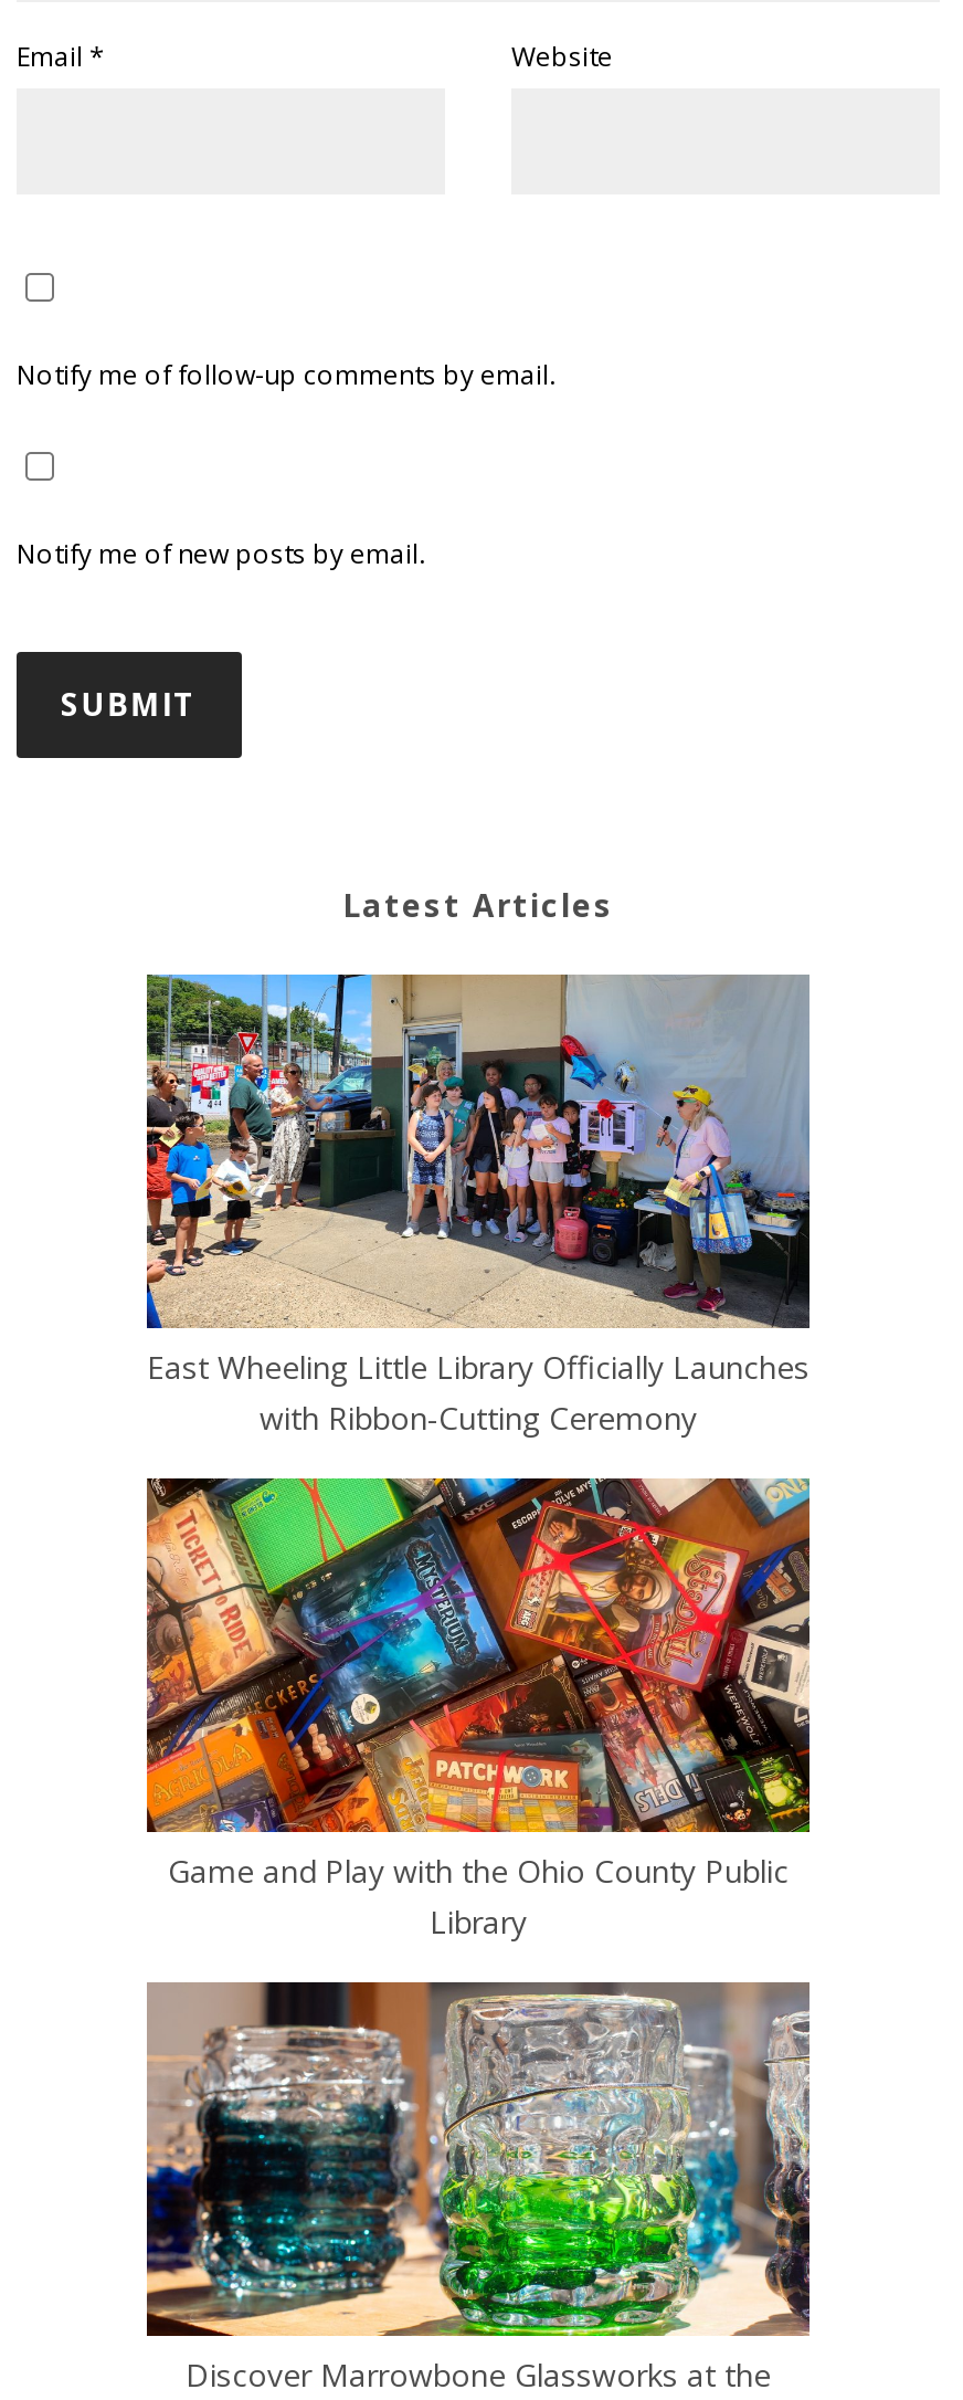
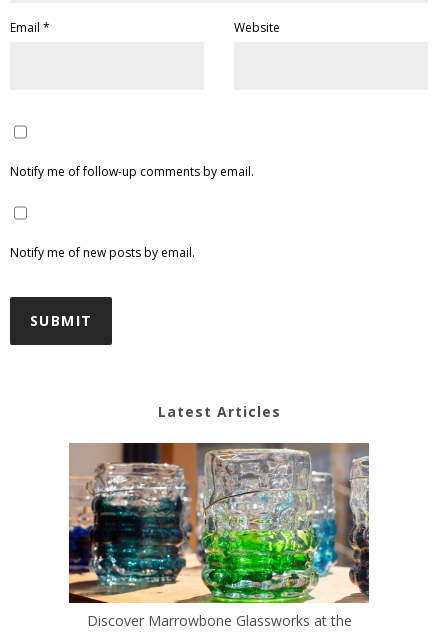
[145,972,812,1438] [image] | East Wheeling Little Library Officially Launches | with Ribbon-Cutting Ceremony -> none
[145,1476,812,1942] [image] | Game and Play with the Ohio County Public | Library -> none

